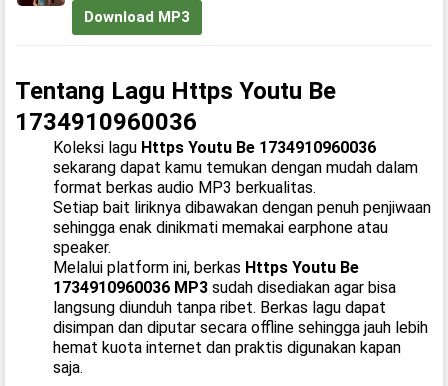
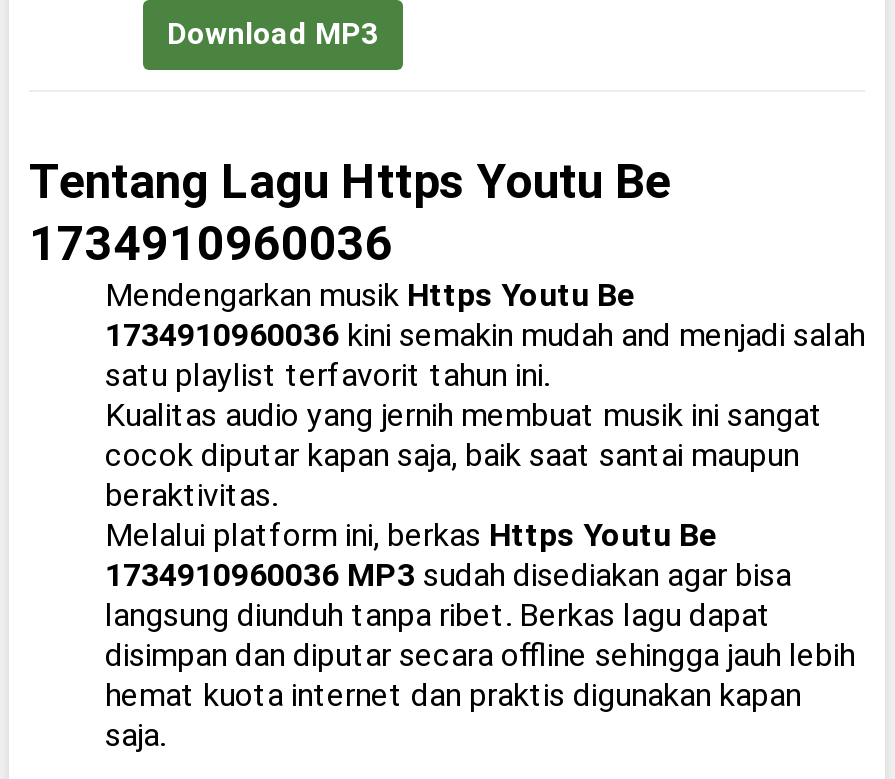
[53,138,431,257] Koleksi lagu Https Youtu Be 1734910960036 | sekarang dapat kamu temukan dengan mudah dalam | format berkas audio MP3 berkualitas. | Setiap bait liriknya dibawakan dengan penuh penjiwaan | sehingga enak dinikmati memakai earphone atau | speaker. -> [105,276,865,514] Mendengarkan musik Https Youtu Be | 1734910960036 kini semakin mudah and menjadi salah | satu playlist terfavorit tahun ini. | Kualitas audio yang jernih membuat musik ini sangat | cocok diputar kapan saja, baik saat santai maupun | beraktivitas.

